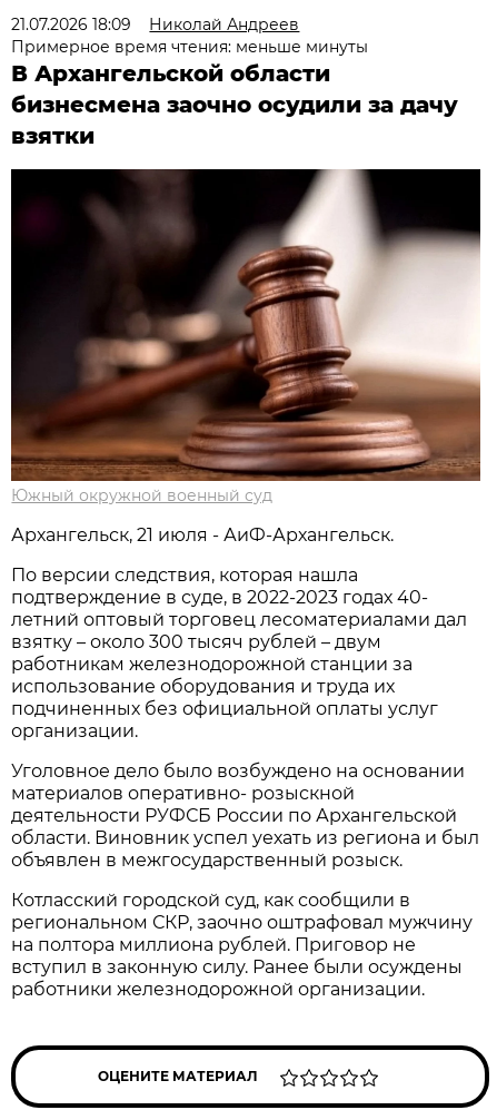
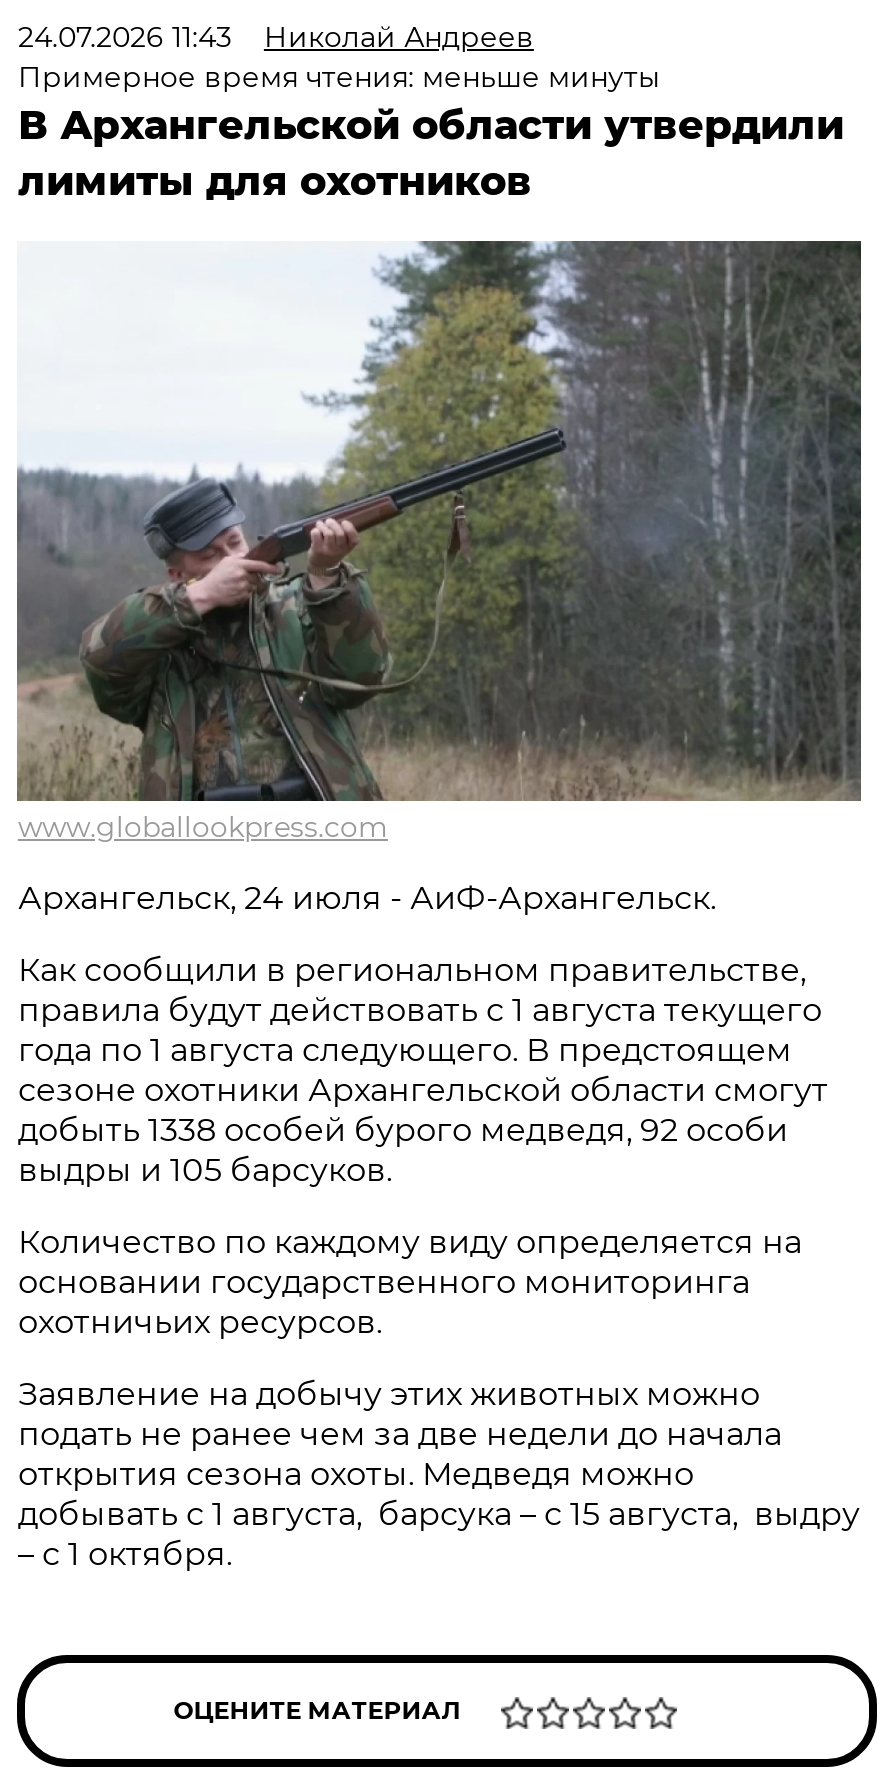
[12,14,300,35] 21.07.2026 18:09 Николай Андреев -> [18,19,534,55] 24.07.2026 11:43 Николай Андреев
[12,60,459,149] В Архангельской области | бизнесмена заочно осудили за дачу | взятки -> [18,101,844,205] В Архангельской области утвердили | лимиты для охотников
[10,216,481,505] [image] | Южный окружной военный суд -> [15,239,863,845] [image] | www.globallookpress.com
[12,524,394,546] Архангельск, 21 июля - АиФ-Архангельск. -> [18,879,716,917] Архангельск, 24 июля - АиФ-Архангельск.
[12,564,467,741] По версии следствия, которая нашла | подтверждение в суде, в 2022-2023 годах 40- | летний оптовый торговец лесоматериалами дал | взятку – около 300 тысяч рублей – двум | работникам железнодорожной станции за | использование оборудования и труда их | подчиненных без официальной оплаты услуг | организации. -> [18,951,828,1189] Как сообщили в региональном правительстве, | правила будут действовать с 1 августа текущего | года по 1 августа следующего. В предстоящем | сезоне охотники Архангельской области смогут | добыть 1338 особей бурого медведя, 92 особи | выдры и 105 барсуков.
[12,760,480,871] Уголовное дело было возбуждено на основании | материалов оперативно- розыскной | деятельности РУФСБ России по Архангельской | области. Виновник успел уехать из региона и был | объявлен в межгосударственный розыск. -> [18,1223,802,1341] Количество по каждому виду определяется на | основании государственного мониторинга | охотничьих ресурсов.
[12,890,473,1000] Котласский городской суд, как сообщили в | региональном СКР, заочно оштрафовал мужчину | на полтора миллиона рублей. Приговор не | вступил в законную силу. Ранее были осуждены | работники железнодорожной организации. -> [18,1375,860,1573] Заявление на добычу этих животных можно | подать не ранее чем за две недели до начала | открытия сезона охоты. Медведя можно | добывать с 1 августа, барсука – с 15 августа, выдру | – с 1 октября.

